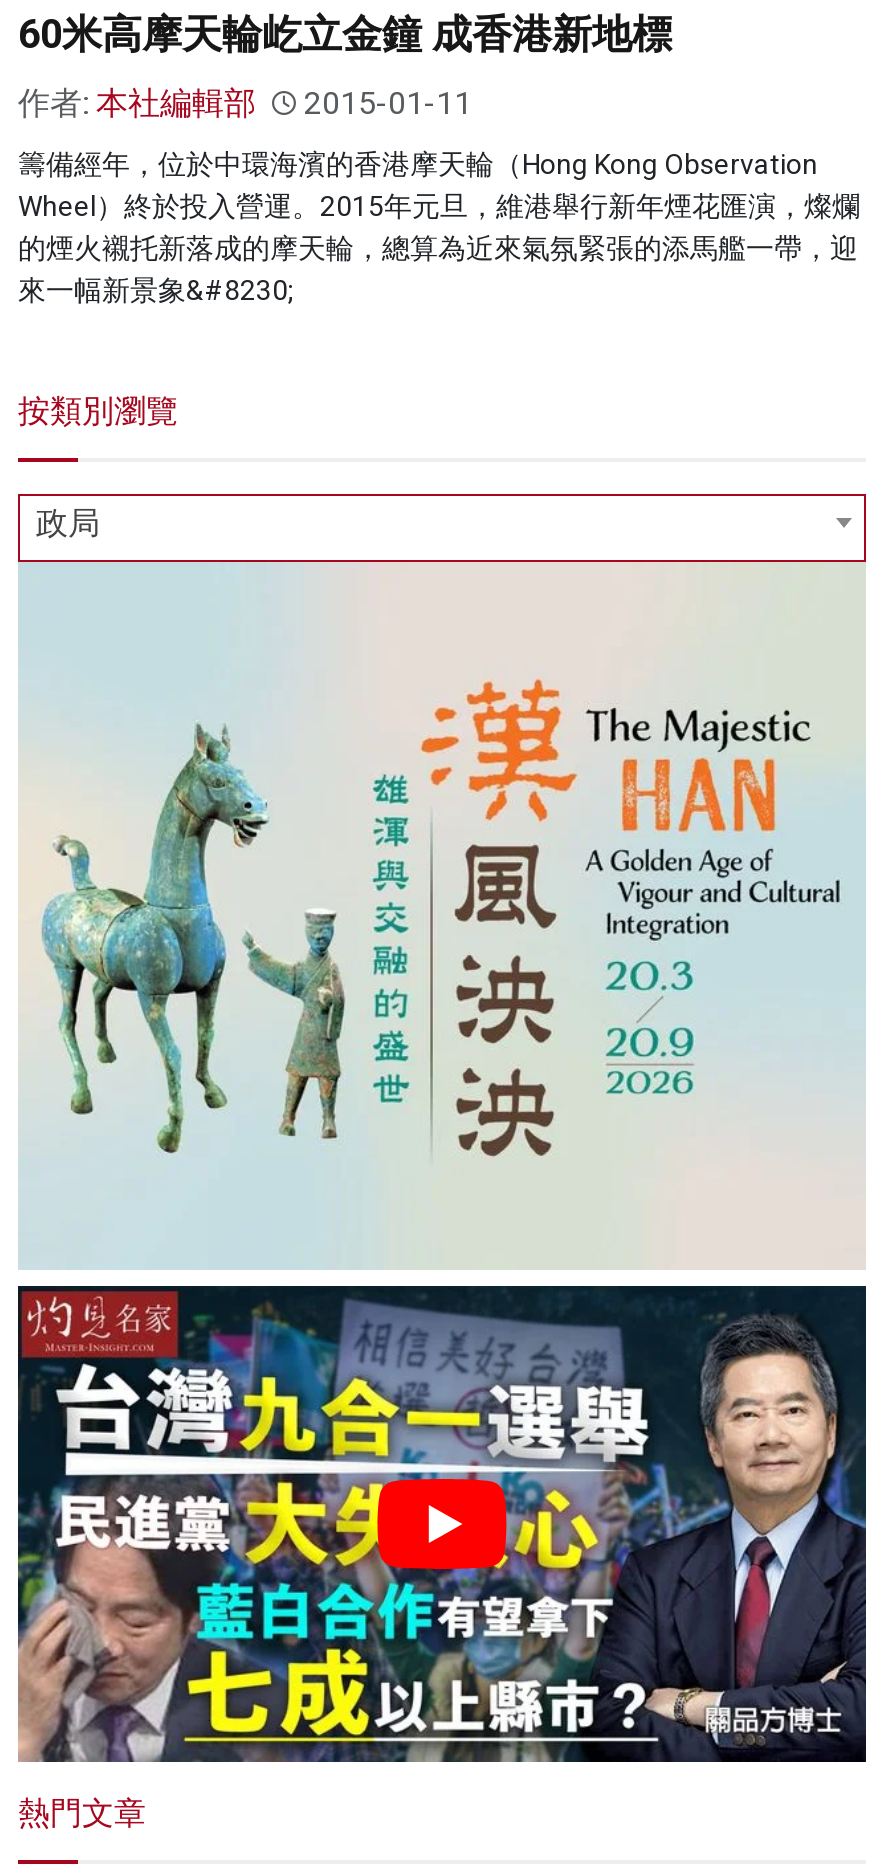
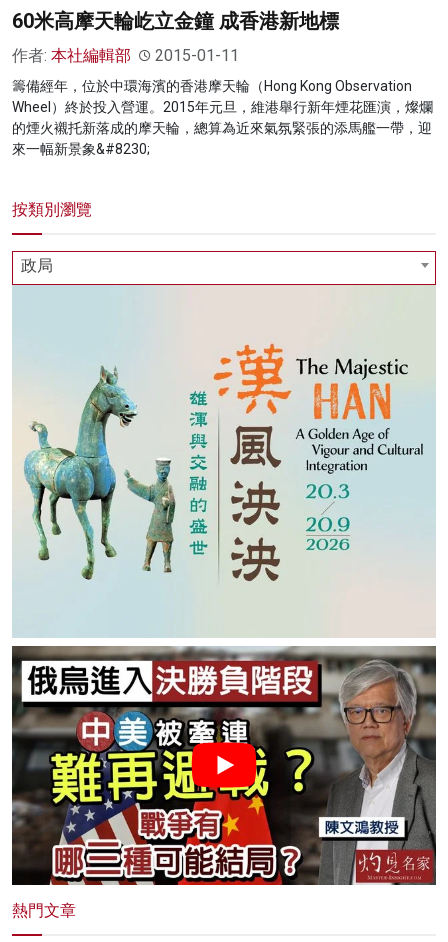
[16,1285,868,1765] [image] -> [11,646,437,886] [image]

